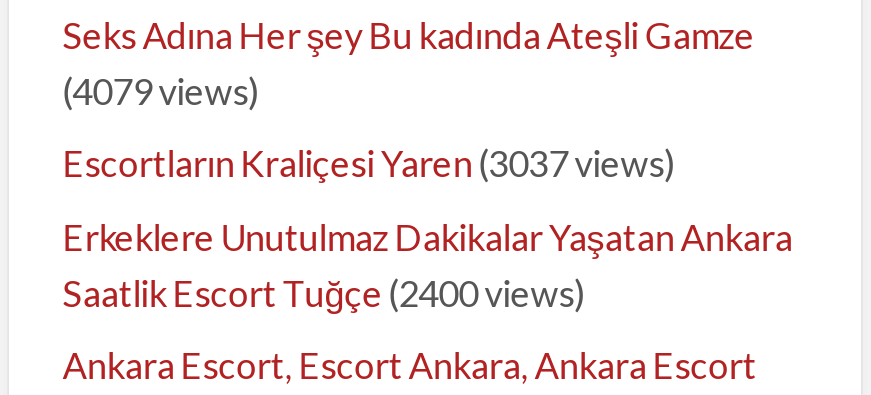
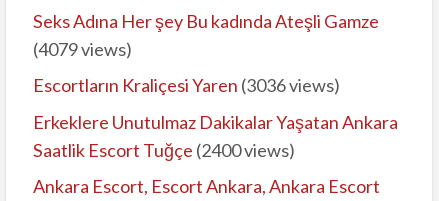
[62,141,676,185] Escortların Kraliçesi Yaren (3037 views) -> [33,74,340,96] Escortların Kraliçesi Yaren (3036 views)

